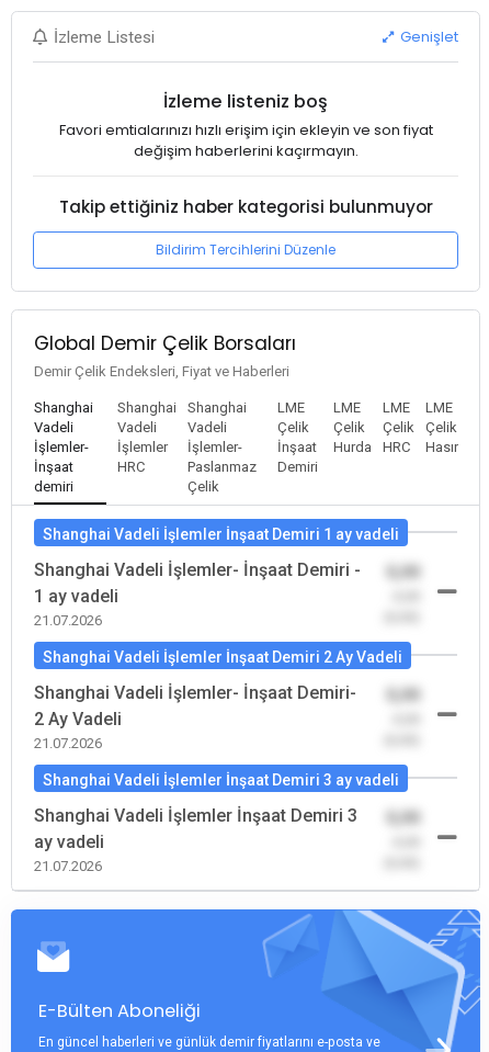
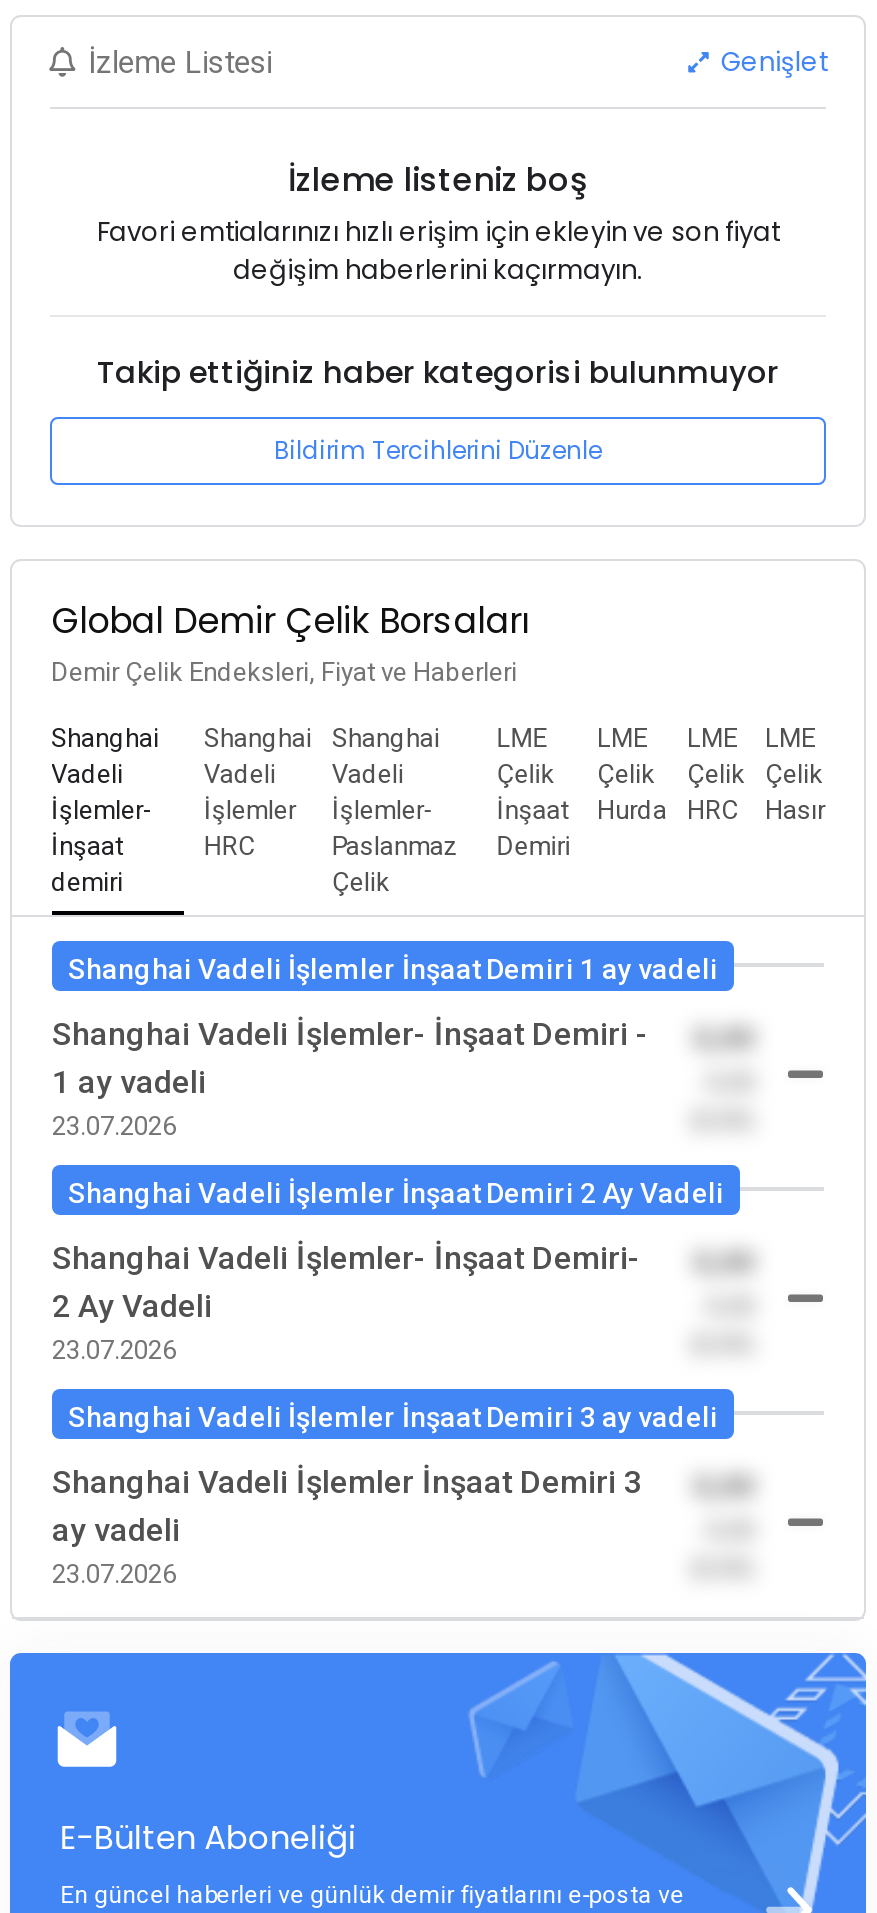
[34,612,102,628] 21.07.2026 -> [52,1110,176,1140] 23.07.2026
[34,735,102,751] 21.07.2026 -> [52,1334,176,1364] 23.07.2026
[34,857,102,874] 21.07.2026 -> [52,1558,176,1588] 23.07.2026

